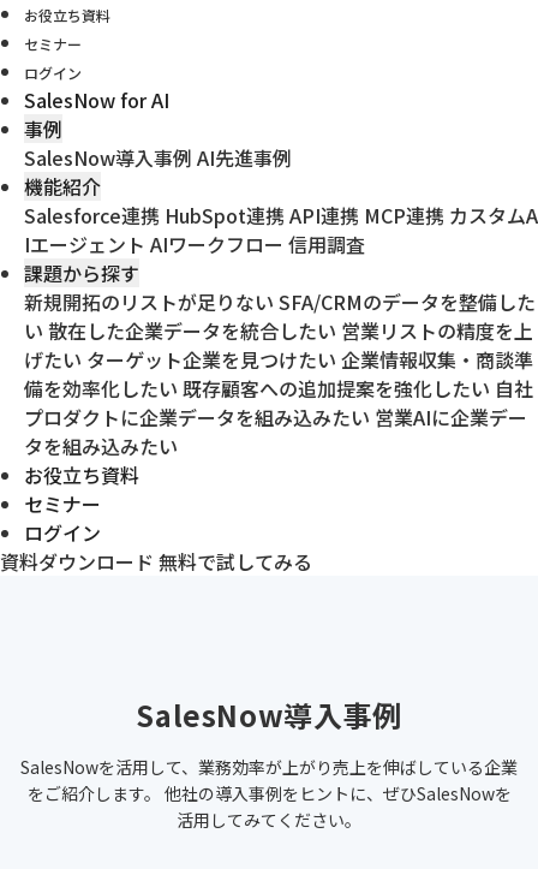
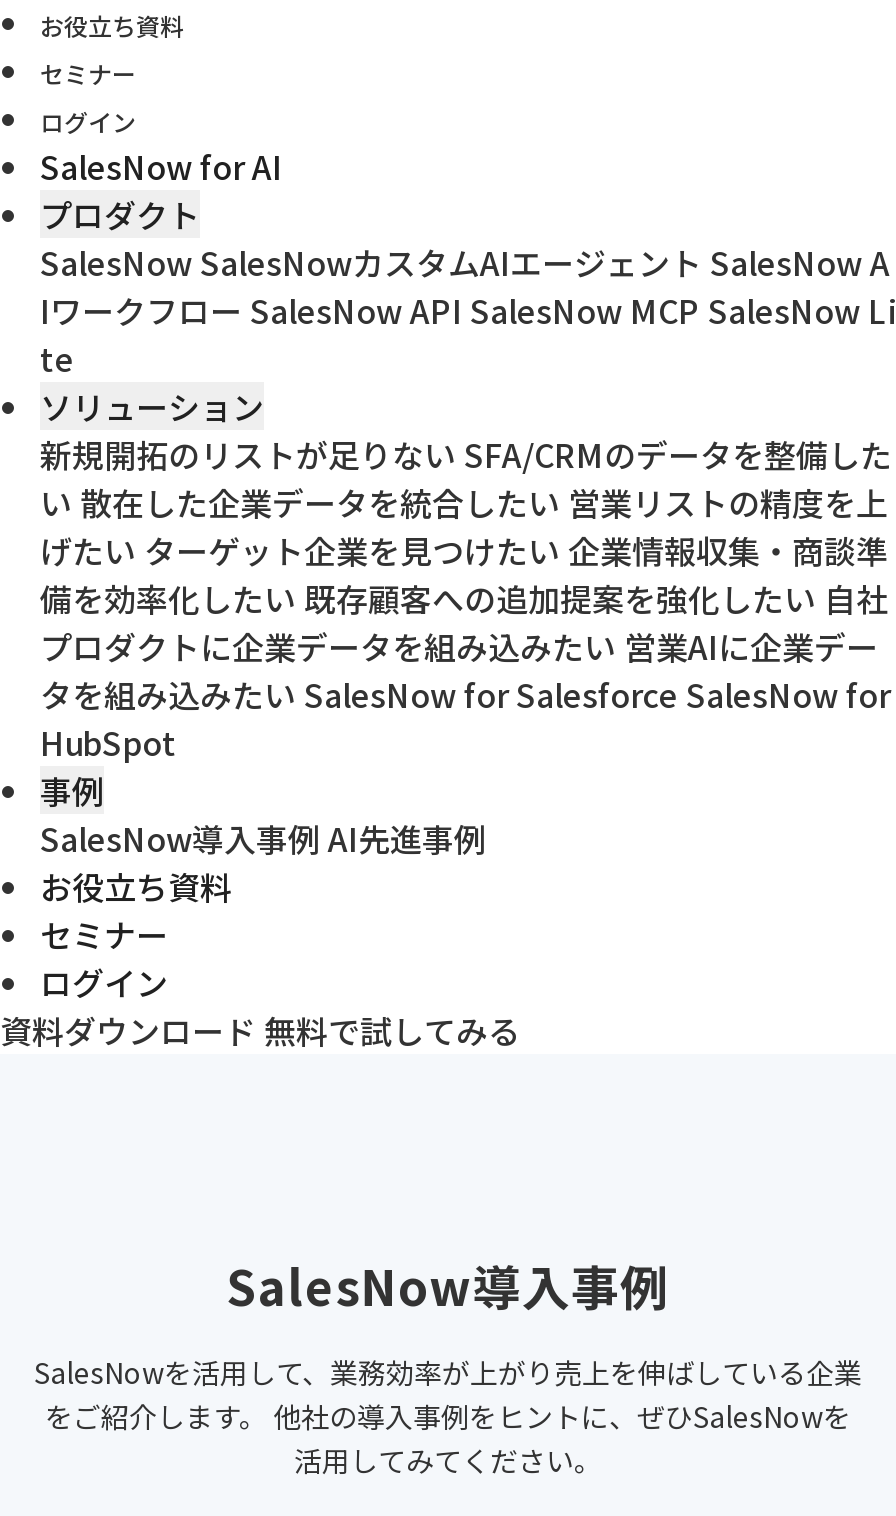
moved [24,114,292,172] -> [40,766,486,862]: 事例 | SalesNow導入事例AI先進事例
[24,172,538,287] 機能紹介 | Salesforce連携HubSpot連携API連携MCP連携カスタムA | IエージェントAIワークフロー信用調査 | 課題から探す -> [40,190,896,430] プロダクト | SalesNow SalesNowカスタムAIエージェントSalesNow A | IワークフローSalesNow API SalesNow MCP SalesNow Li | te | ソリューション
moved [24,287,536,431] -> [40,430,892,670]: 新規開拓のリストが足りないSFA/CRMのデータを整備した | い散在した企業データを統合したい営業リストの精度を上 | げたいターゲット企業を見つけたい企業情報収集・商談準 | 備を効率化したい既存顧客への追加提案を強化したい自社 | プロダクトに企業データを組み込みたい営業AIに企業デー
[24,431,178,460] タを組み込みたい -> [40,670,890,766] タを組み込みたいSalesNow for Salesforce SalesNow for | HubSpot

